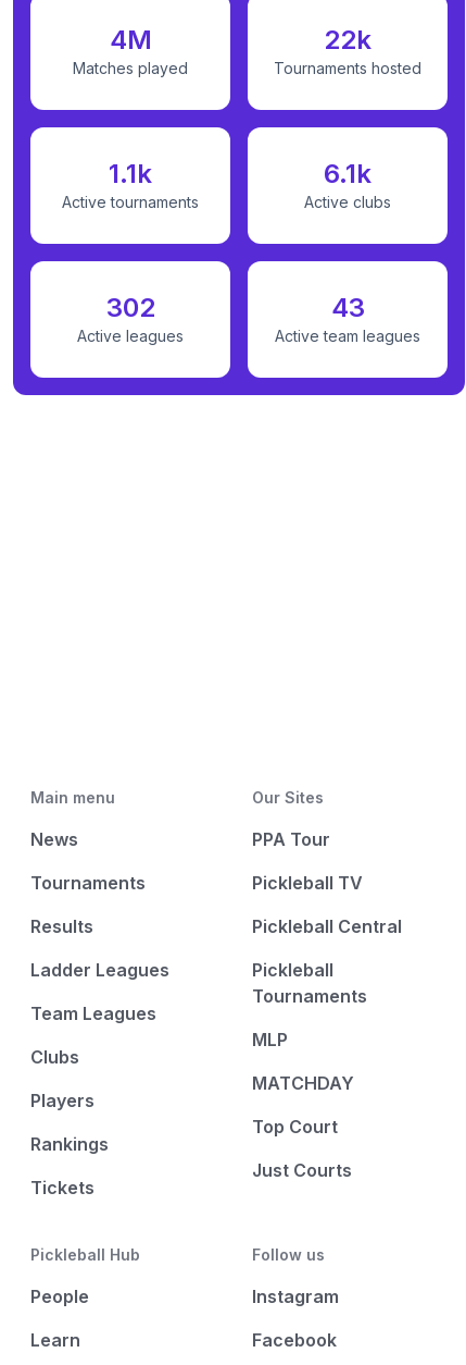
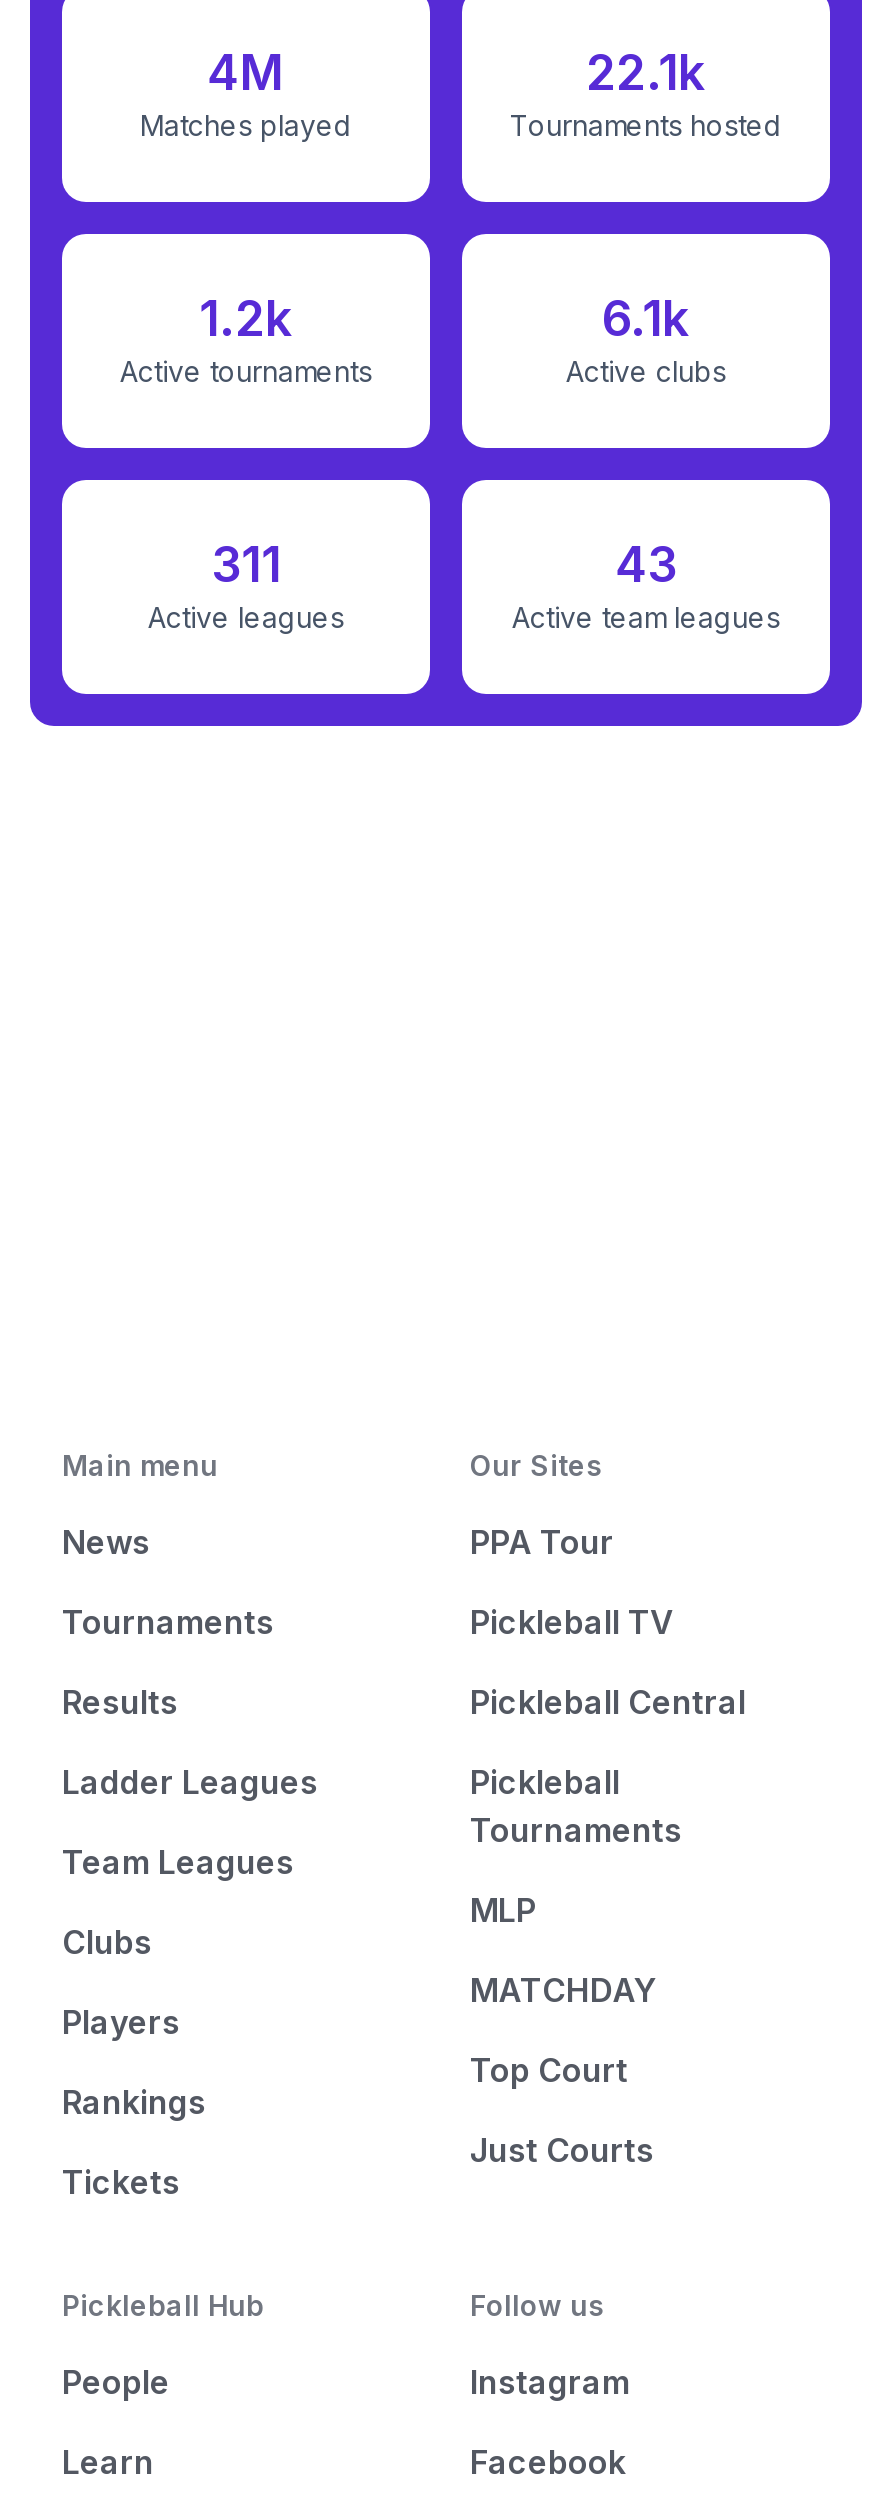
[324,24,371,56] 22k -> [586,45,706,103] 22.1k
[109,158,152,190] 1.1k -> [199,291,293,349] 1.2k
[106,292,155,324] 302 -> [211,537,281,595] 311

